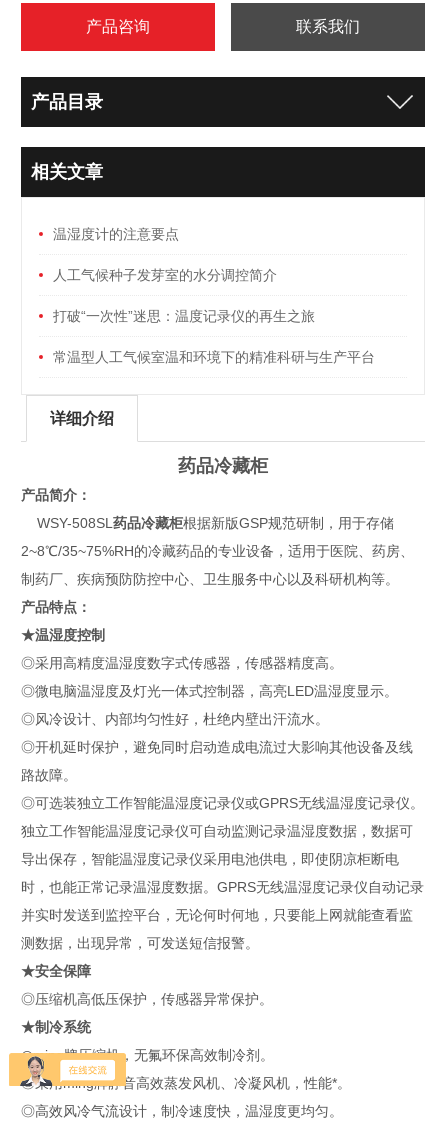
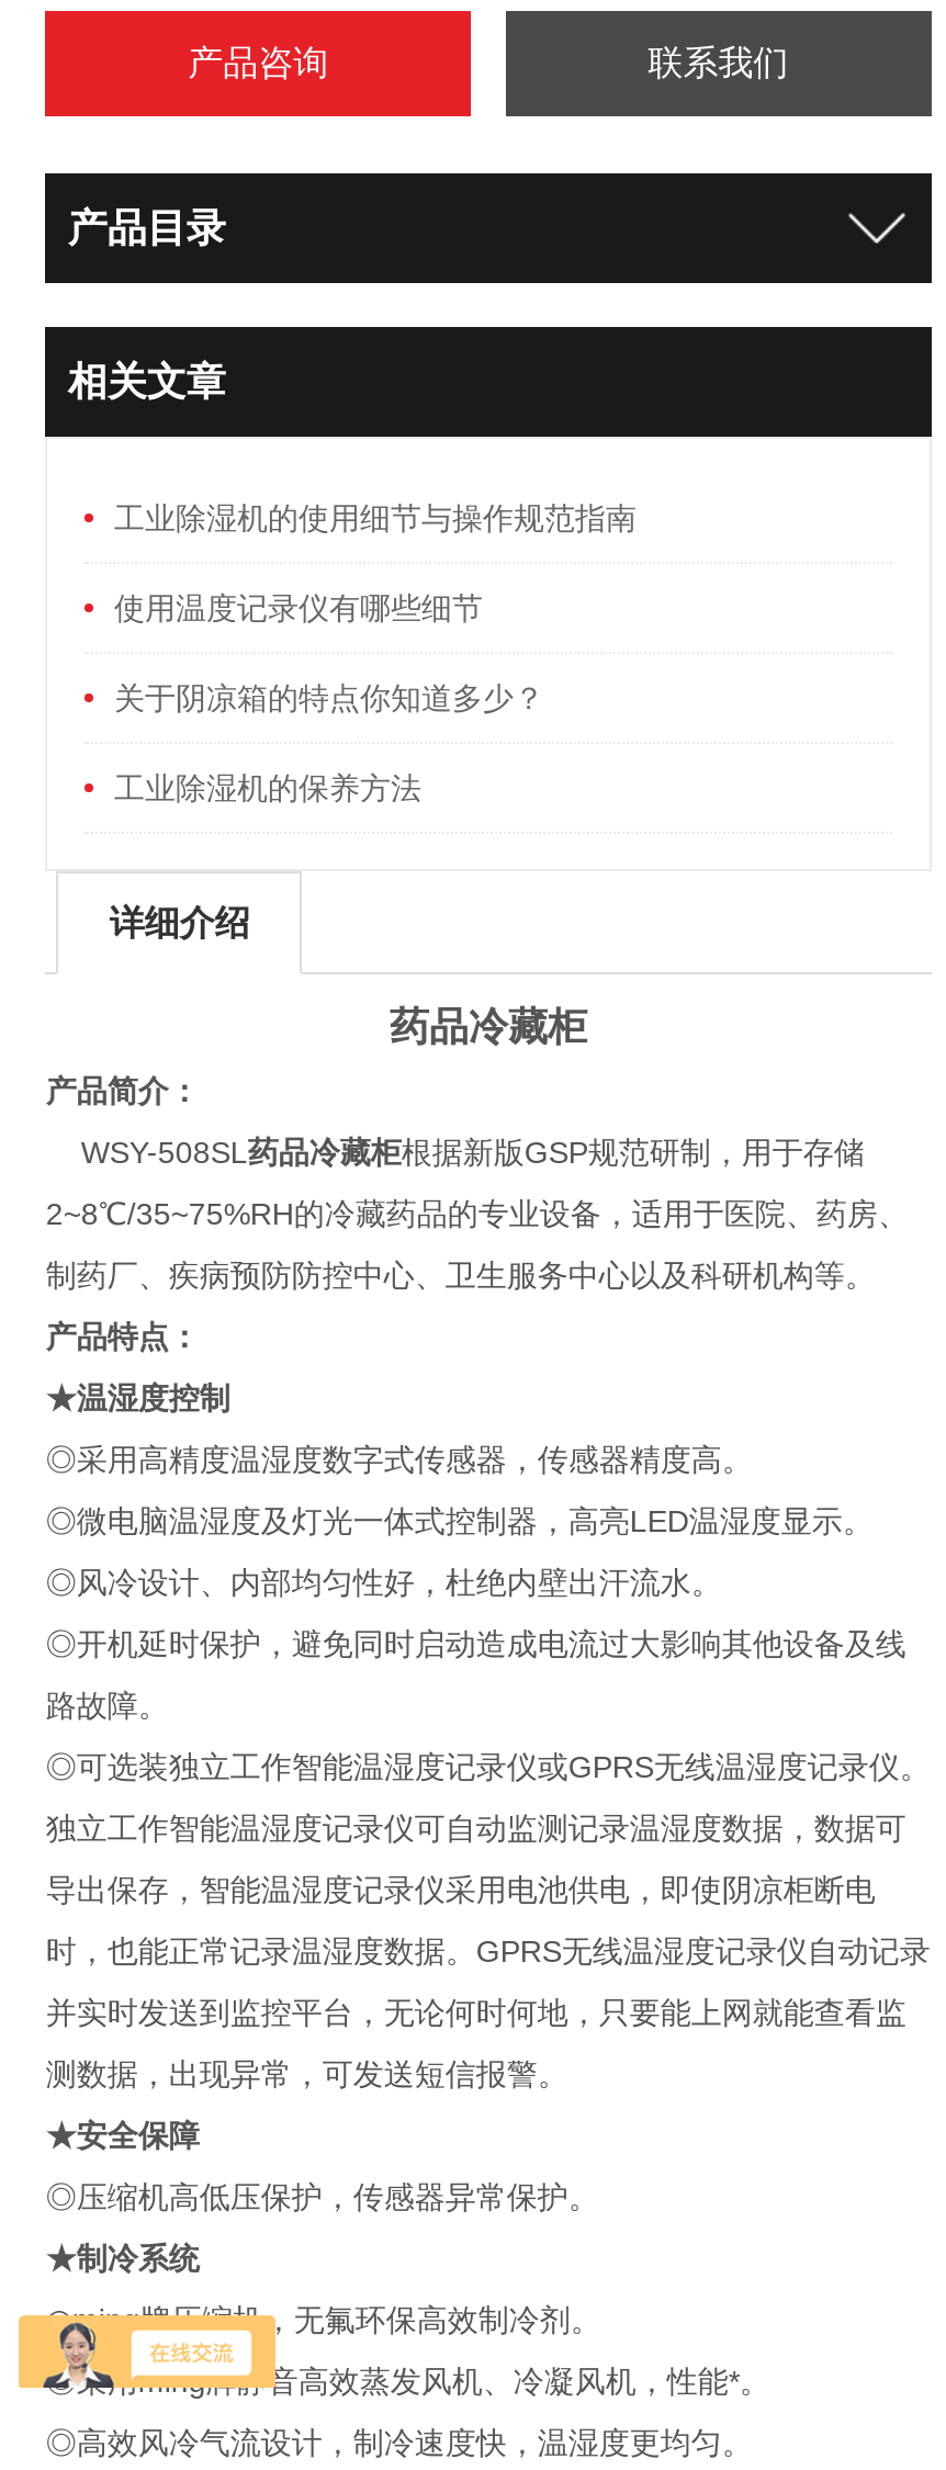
[52,226,178,242] 温湿度计的注意要点 -> [114,501,637,536] 工业除湿机的使用细节与操作规范指南
[52,267,276,283] 人工气候种子发芽室的水分调控简介 -> [114,591,483,626] 使用温度记录仪有哪些细节
[52,308,314,324] 打破“一次性”迷思：温度记录仪的再生之旅 -> [114,681,544,716] 关于阴凉箱的特点你知道多少？
[52,349,374,365] 常温型人工气候室温和环境下的精准科研与生产平台 -> [114,771,421,806] 工业除湿机的保养方法

